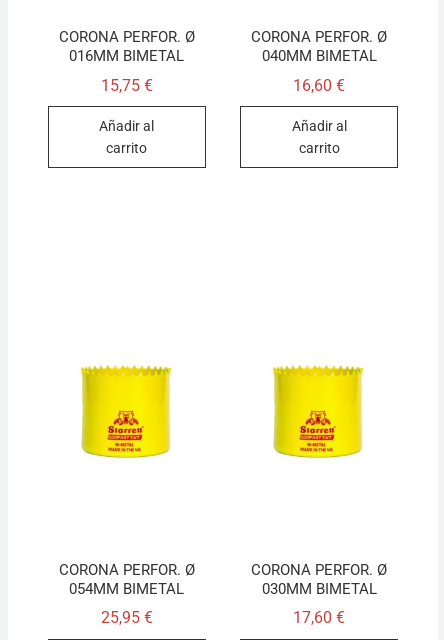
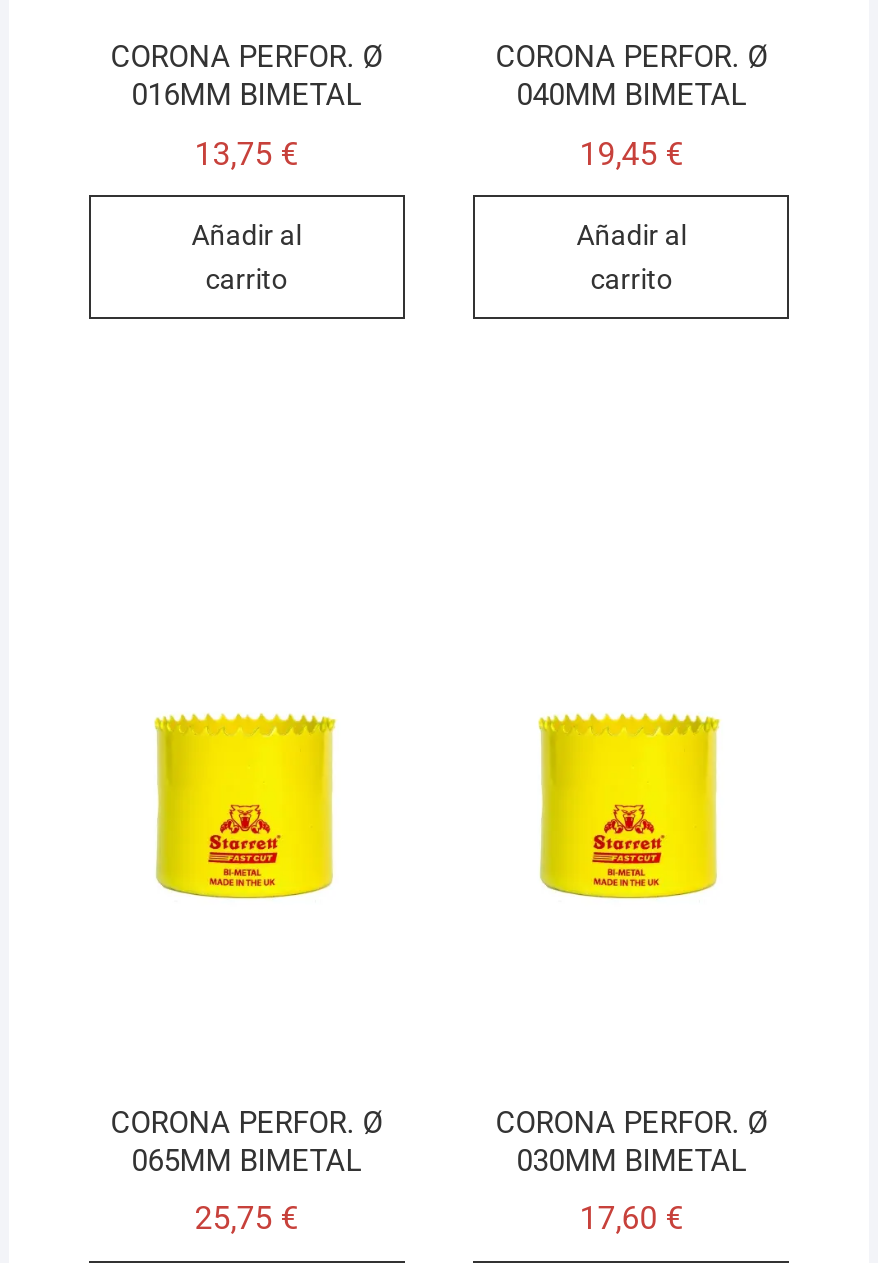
[101,76,153,95] 15,75 € -> [195,135,299,173] 13,75 €
[293,76,345,95] 16,60 € -> [579,135,683,173] 19,45 €
[69,580,184,598] 054MM BIMETAL -> [132,1143,362,1179] 065MM BIMETAL
[101,608,153,627] 25,95 € -> [195,1200,299,1238] 25,75 €

